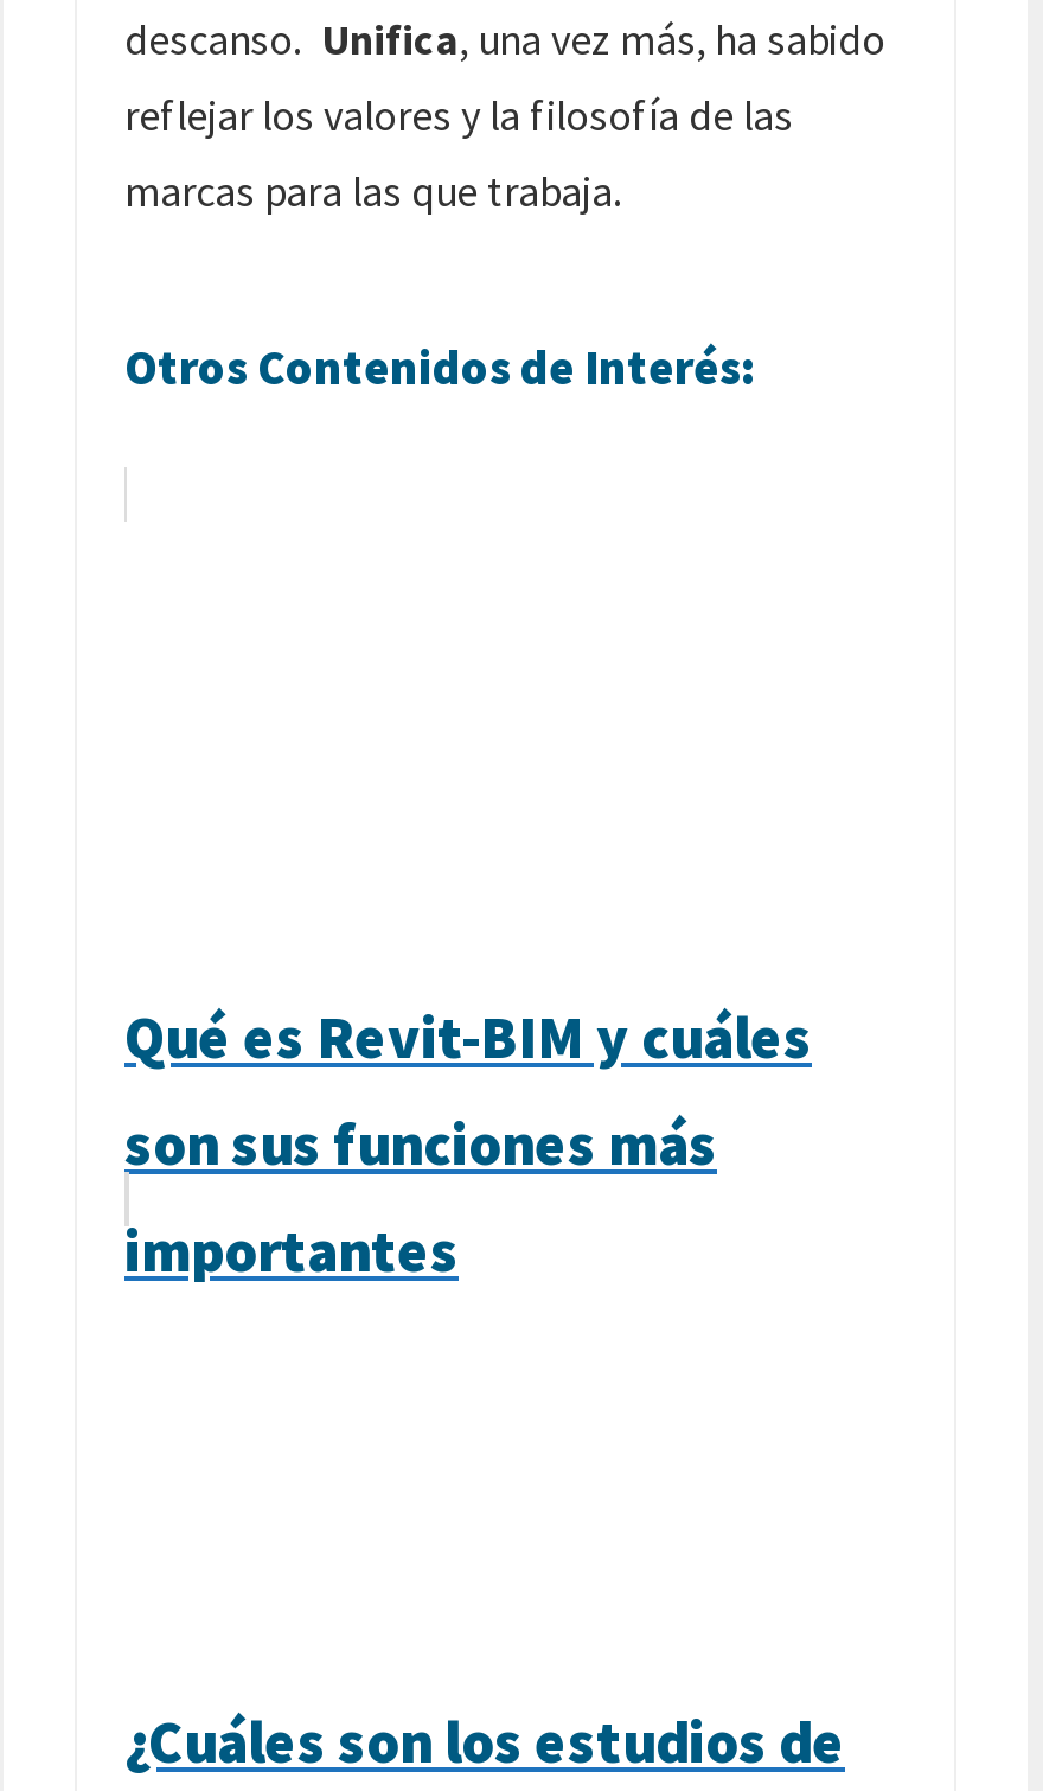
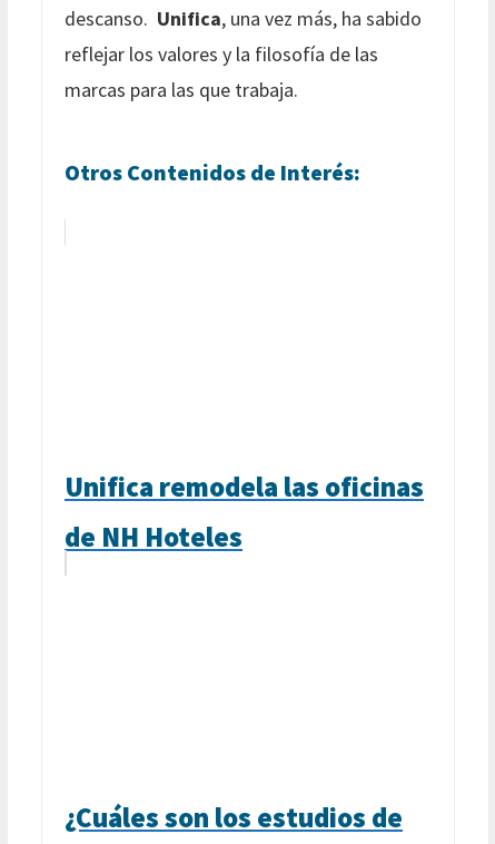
[124,998,812,1287] Qué es Revit-BIM y cuáles | son sus funciones más | importantes -> [65,468,424,554] Unifica remodela las oficinas | de NH Hoteles

